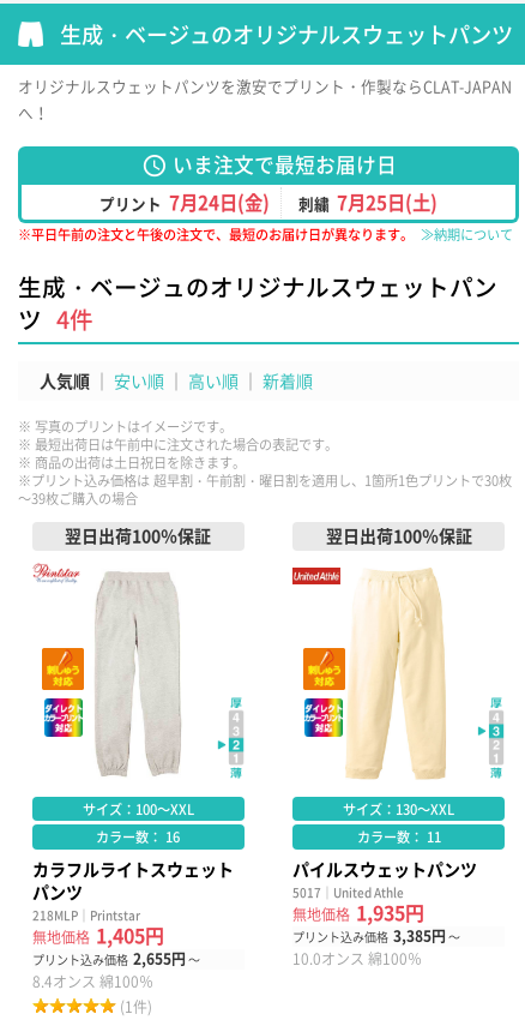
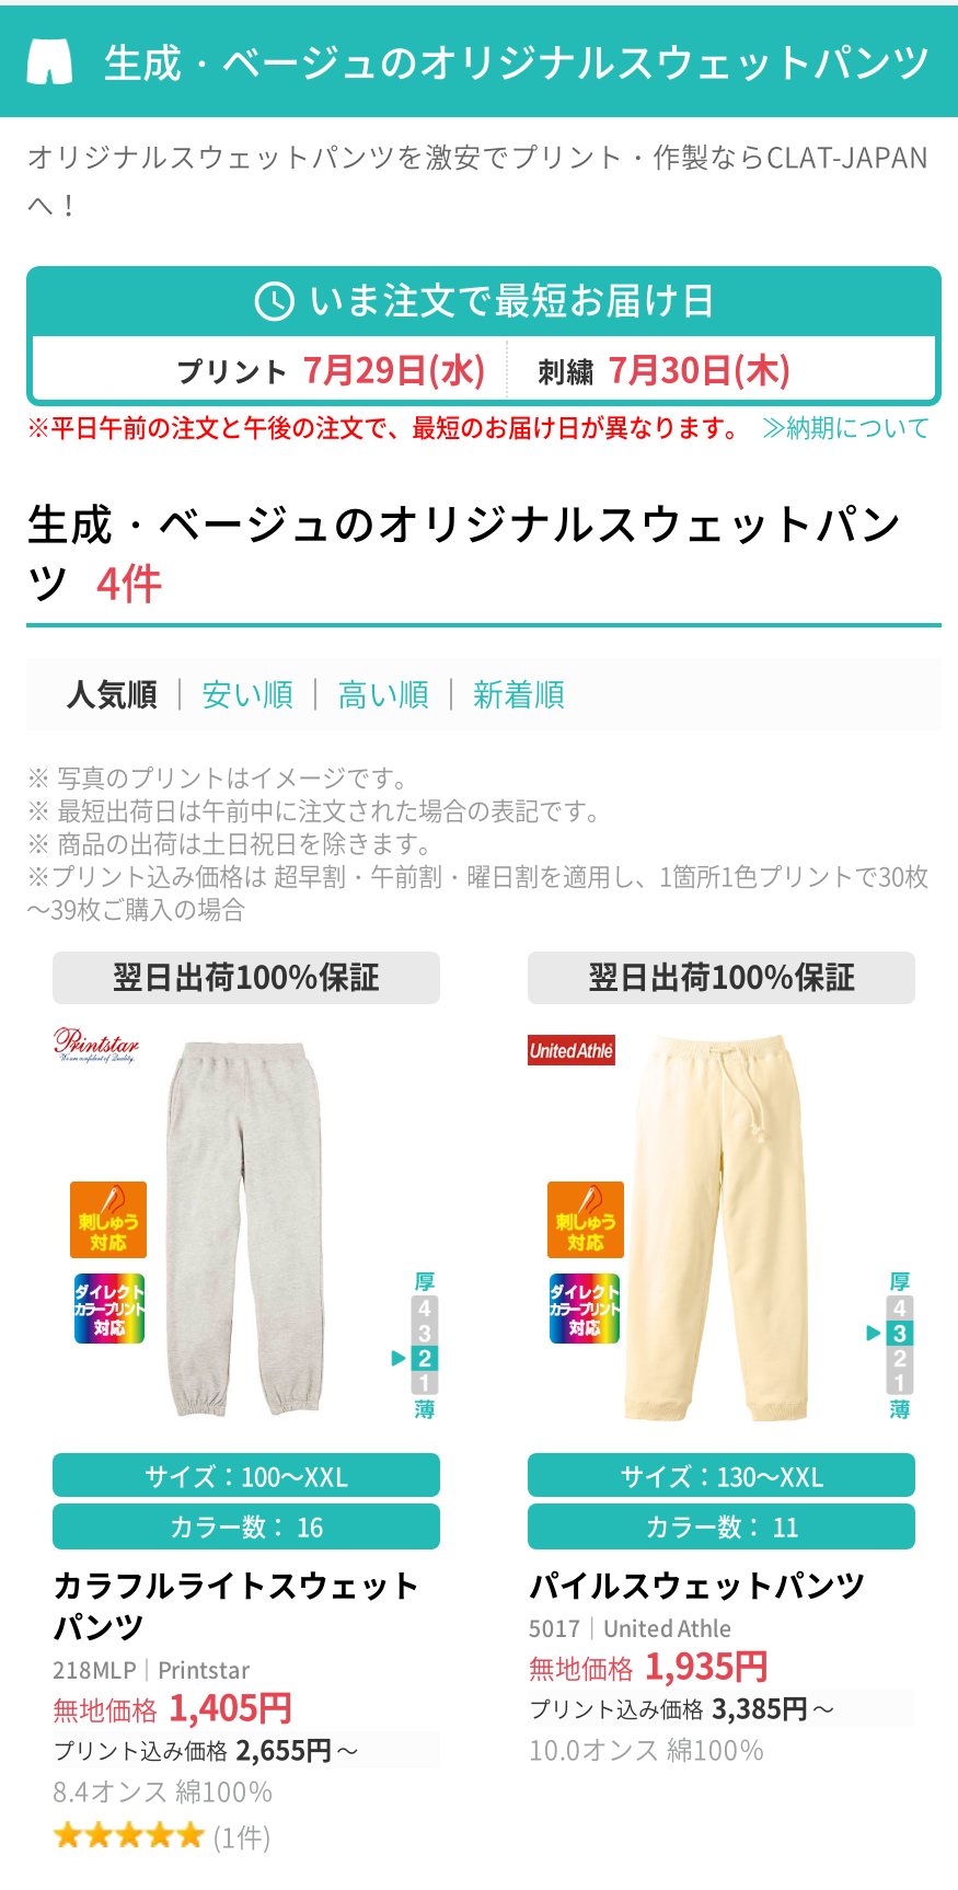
[100,188,270,215] プリント 7月24日(金) -> [176,342,487,392] プリント 7月29日(水)
[298,188,437,215] 刺繍 7月25日(土) -> [538,342,792,392] 刺繍 7月30日(木)

